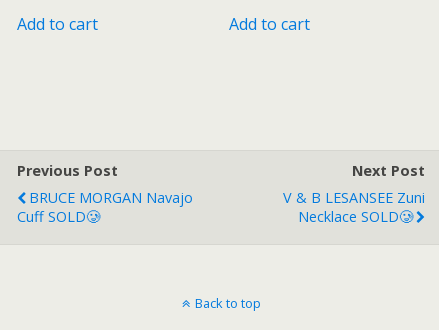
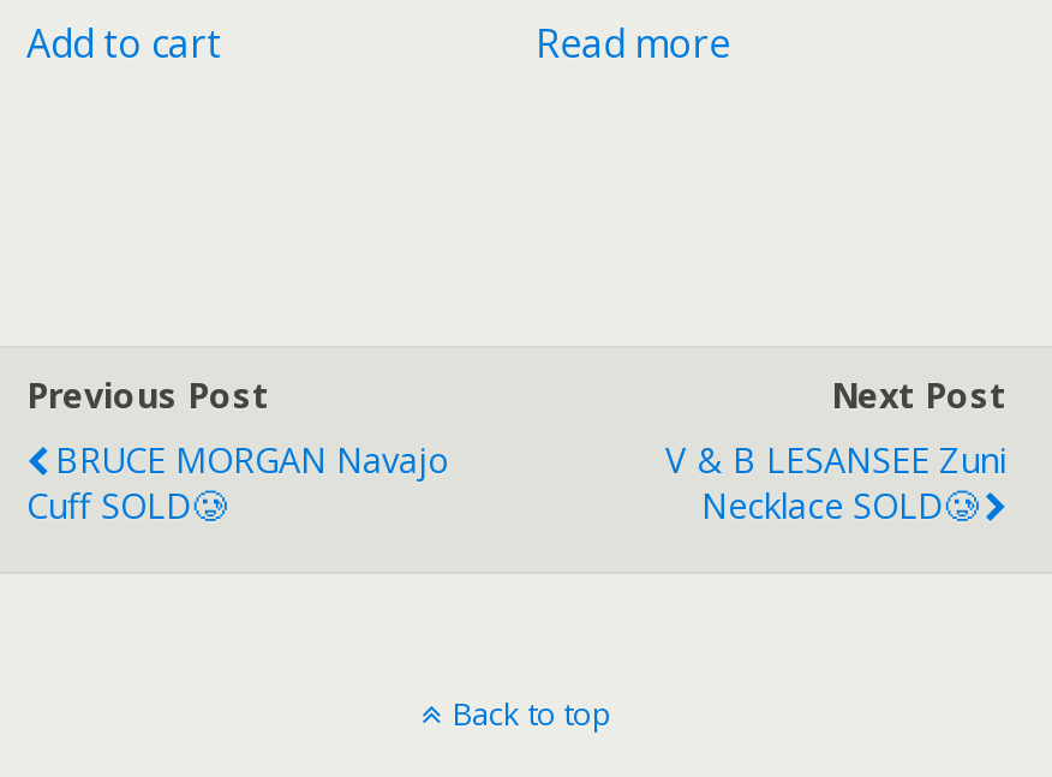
[229,13,310,35] Add to cart -> [536,16,731,69] Read more

